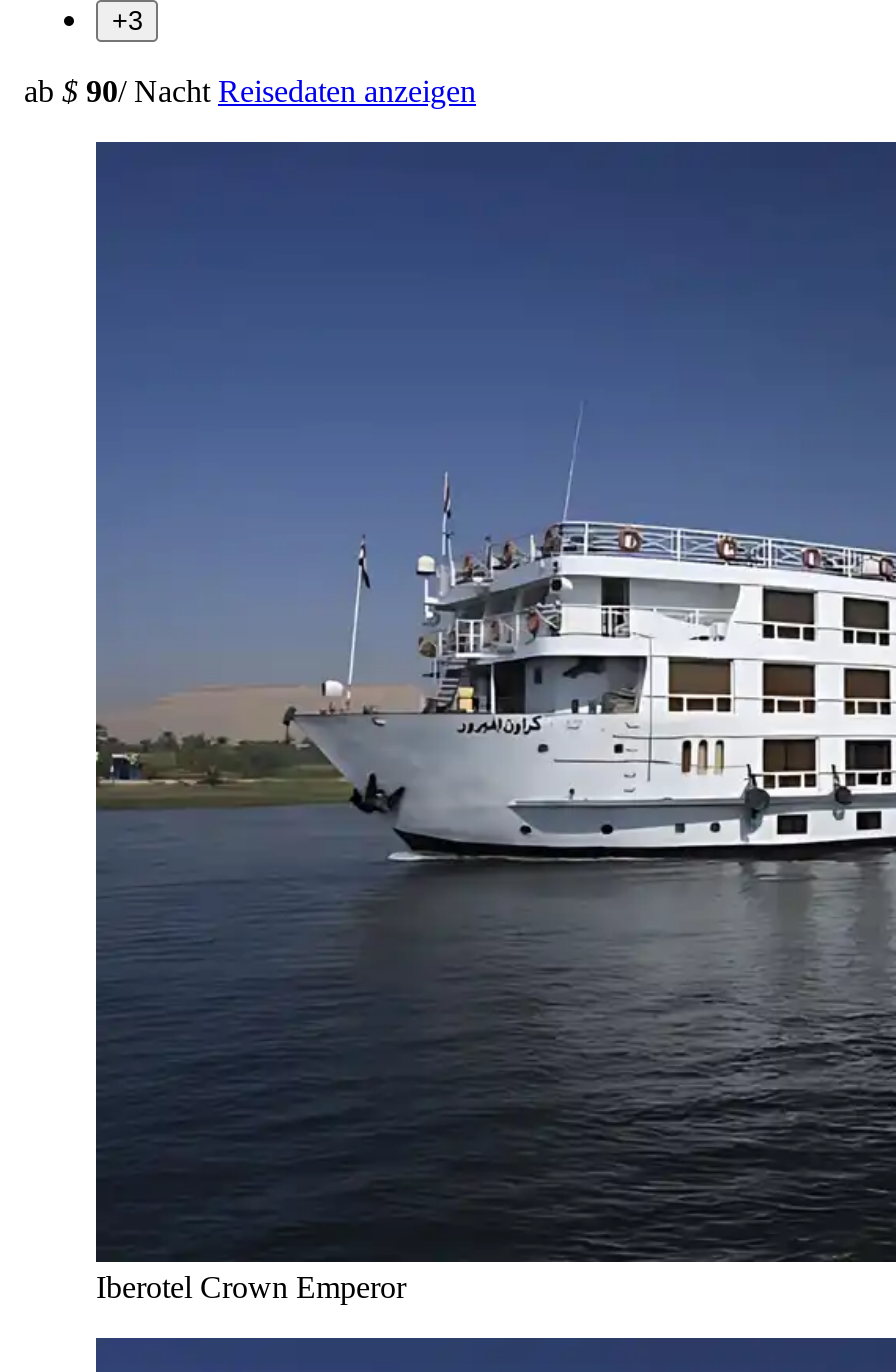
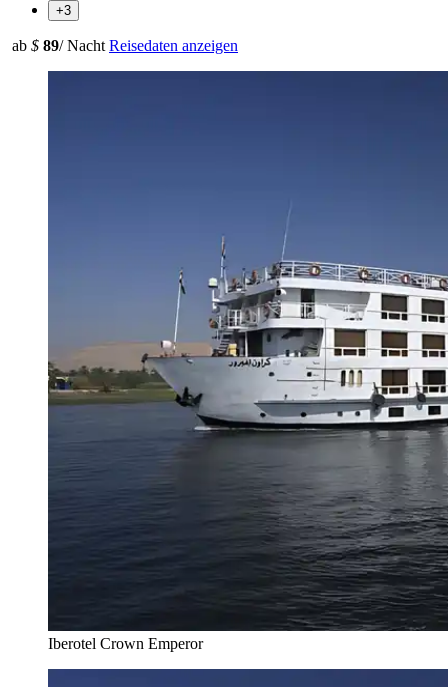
[16,74,476,108] ab $ 90/ Nacht Reisedaten anzeigen -> [8,37,238,54] ab $ 89/ Nacht Reisedaten anzeigen

